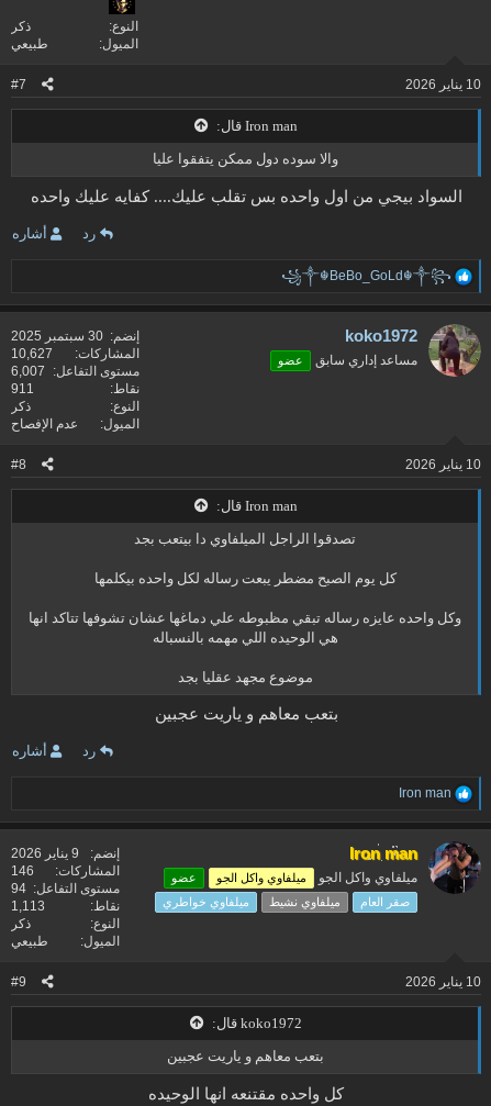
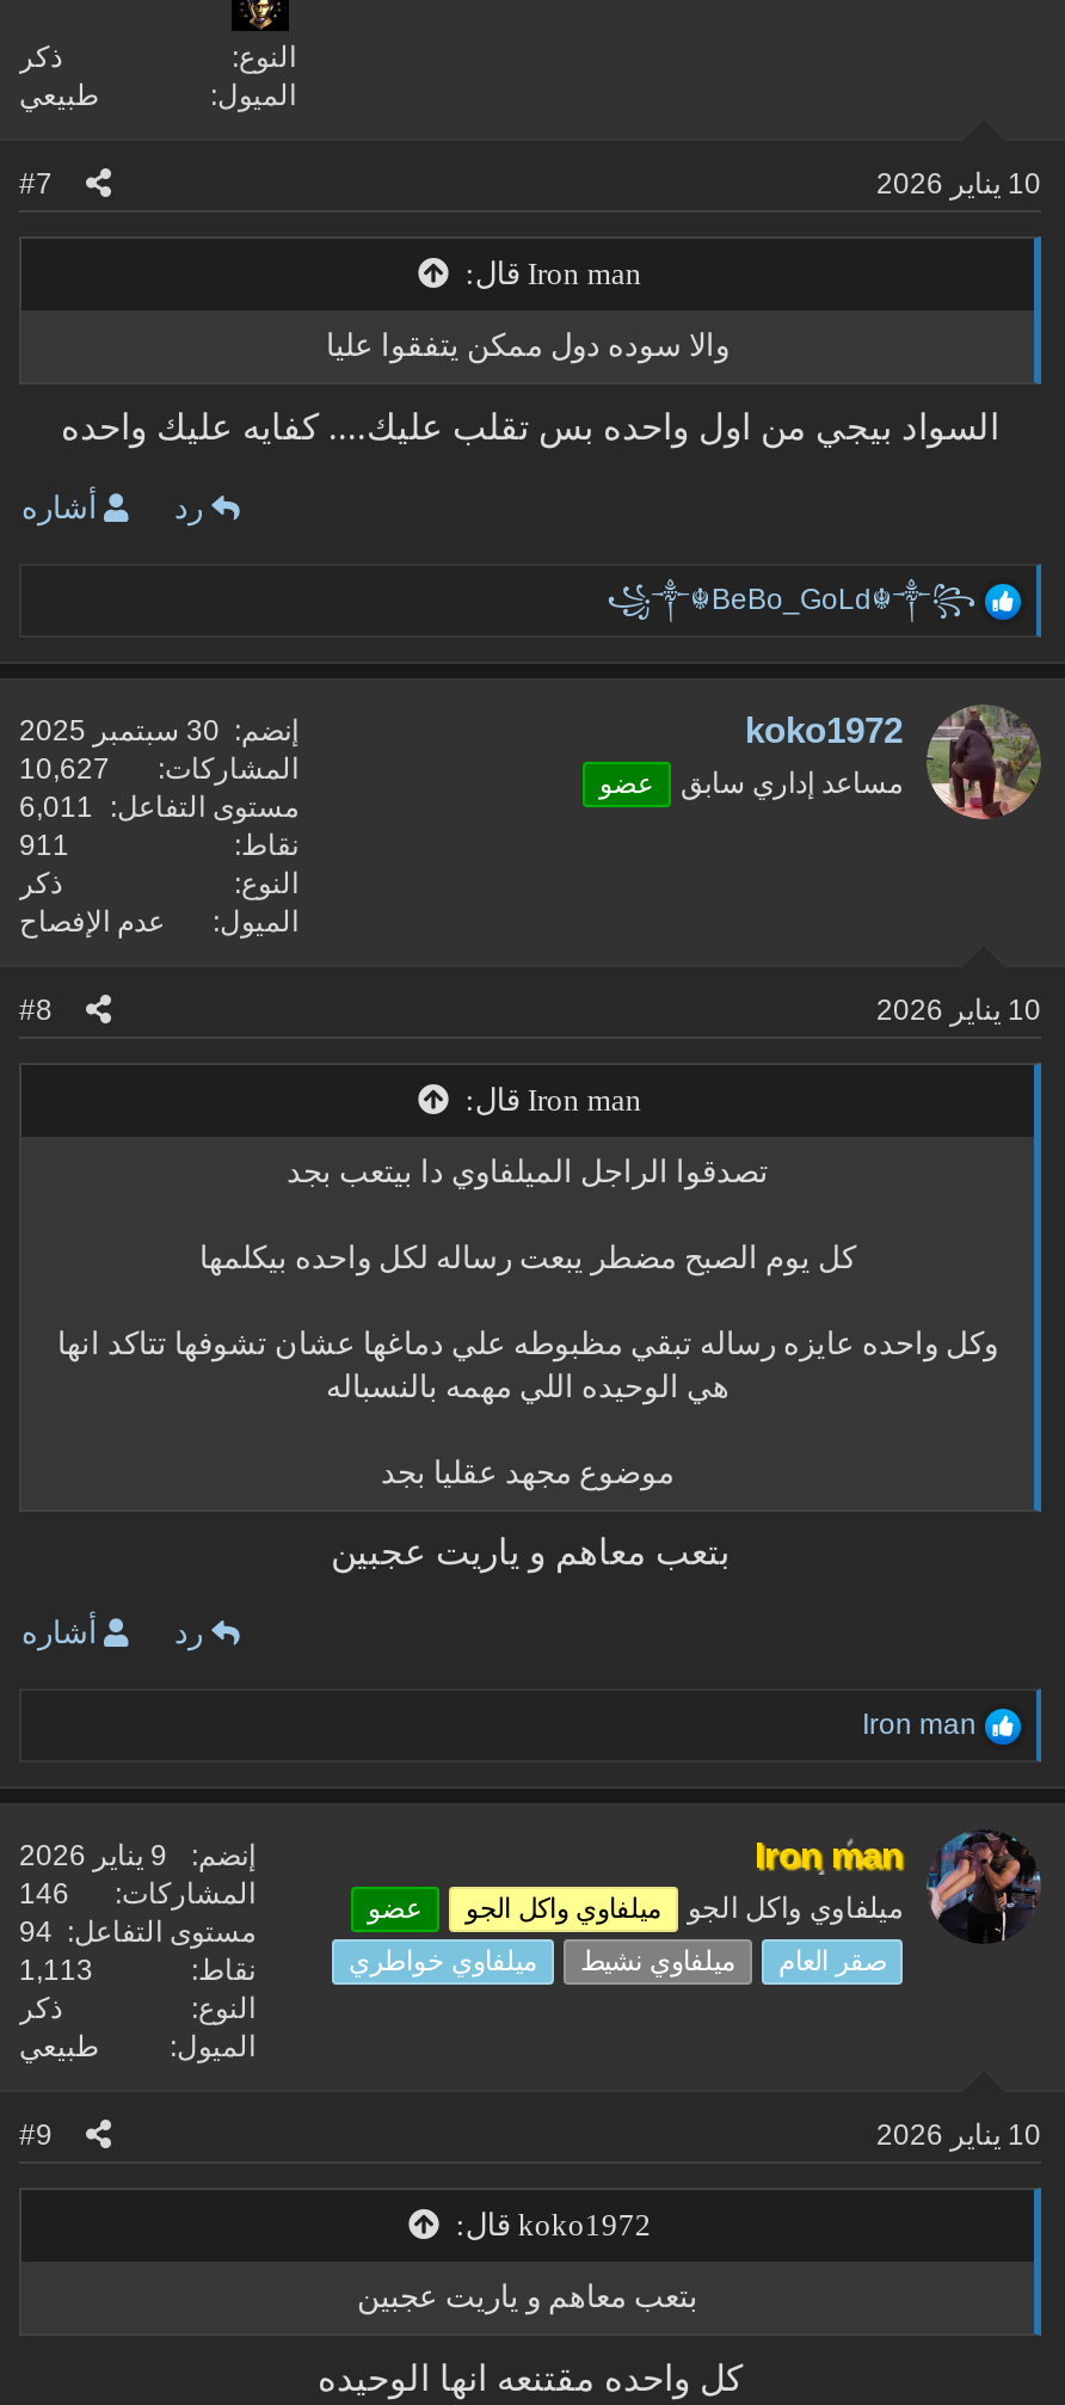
[11,363,140,378] مستوى التفاعل 6,007 -> [19,790,298,823] مستوى التفاعل 6,011

